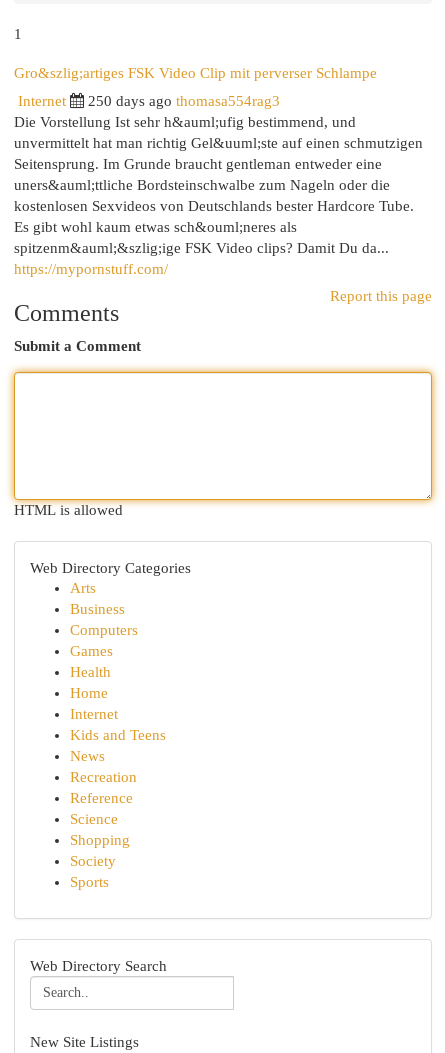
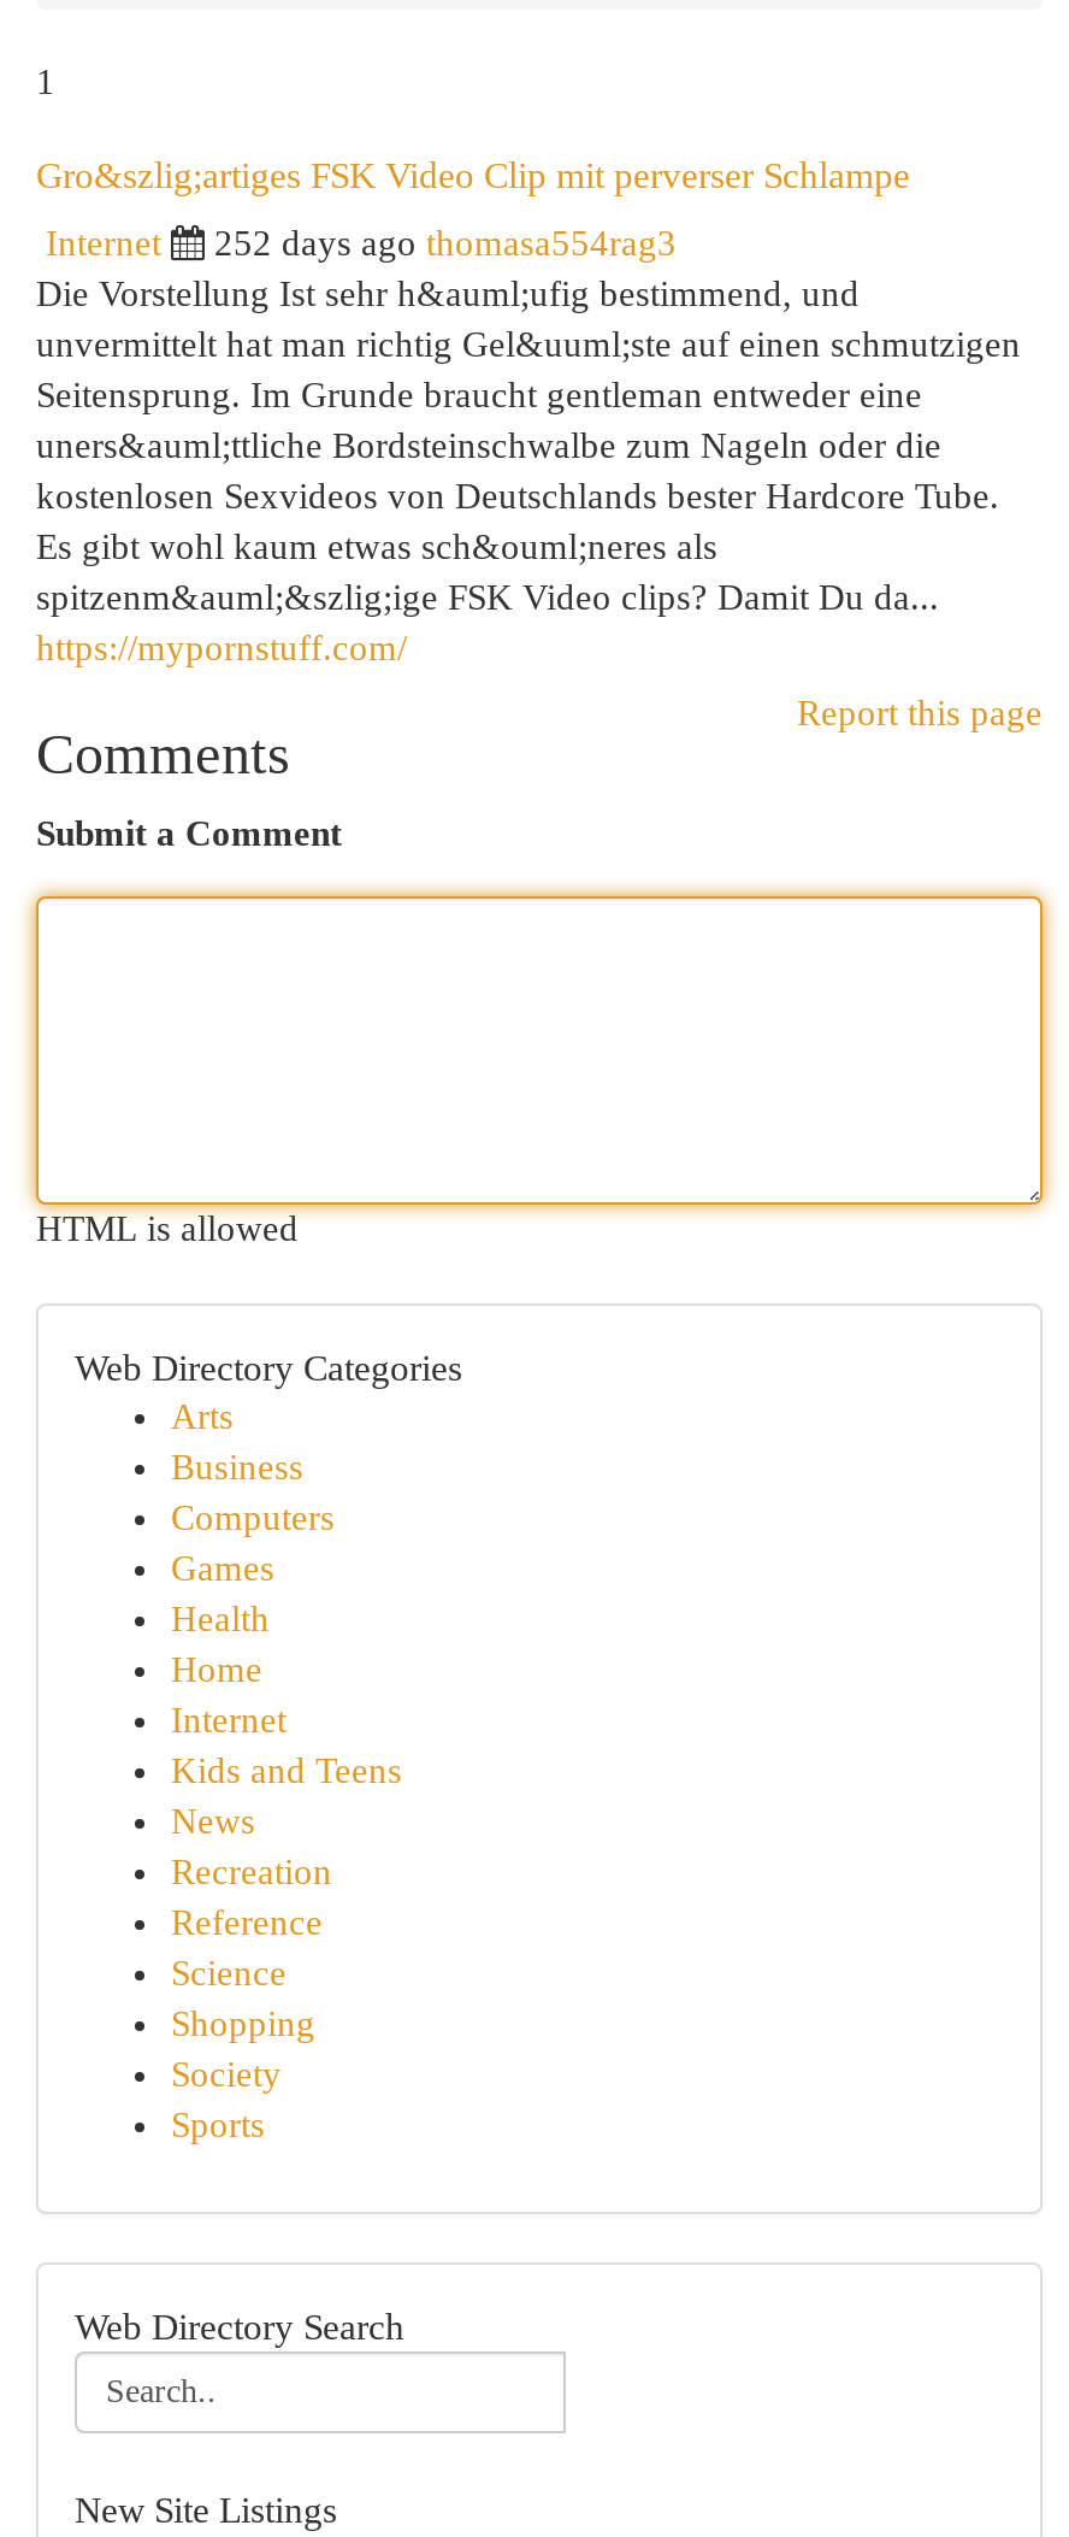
[88,93,280,109] 250 days ago thomasa554rag3 -> [214,224,677,263] 252 days ago thomasa554rag3

